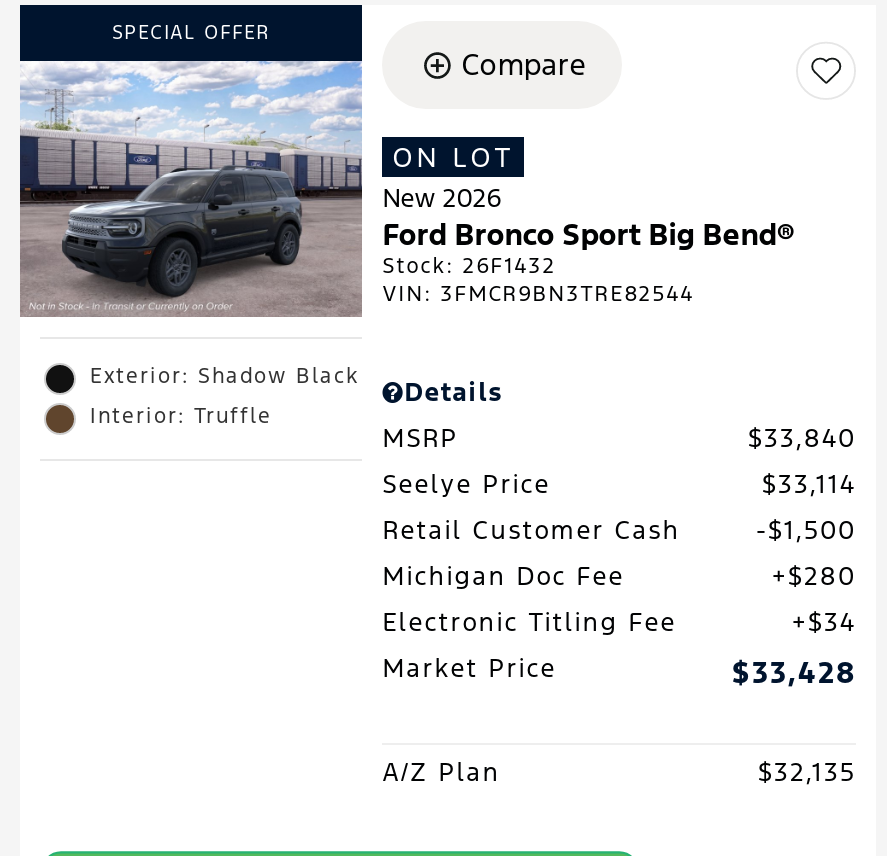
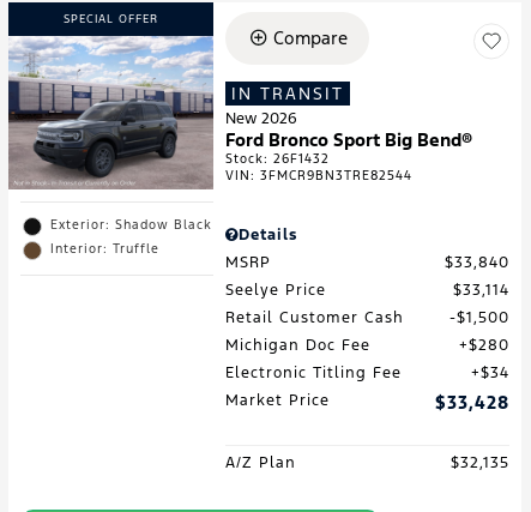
[392,139,514,175] ON LOT -> [232,82,344,104] IN TRANSIT

